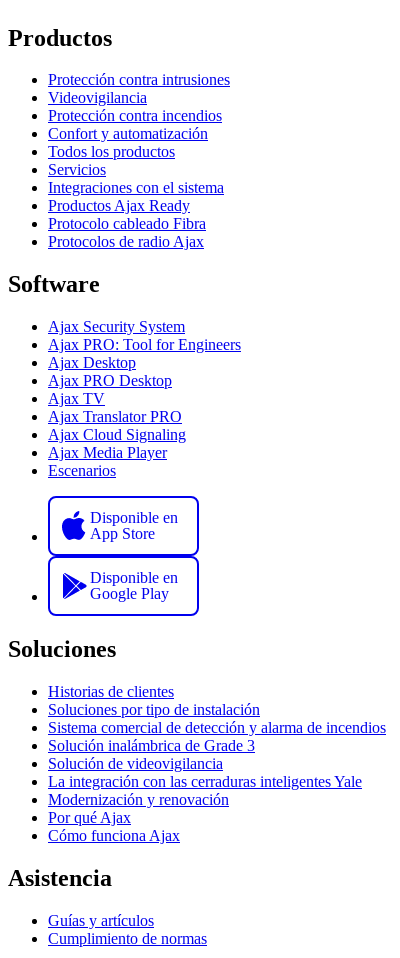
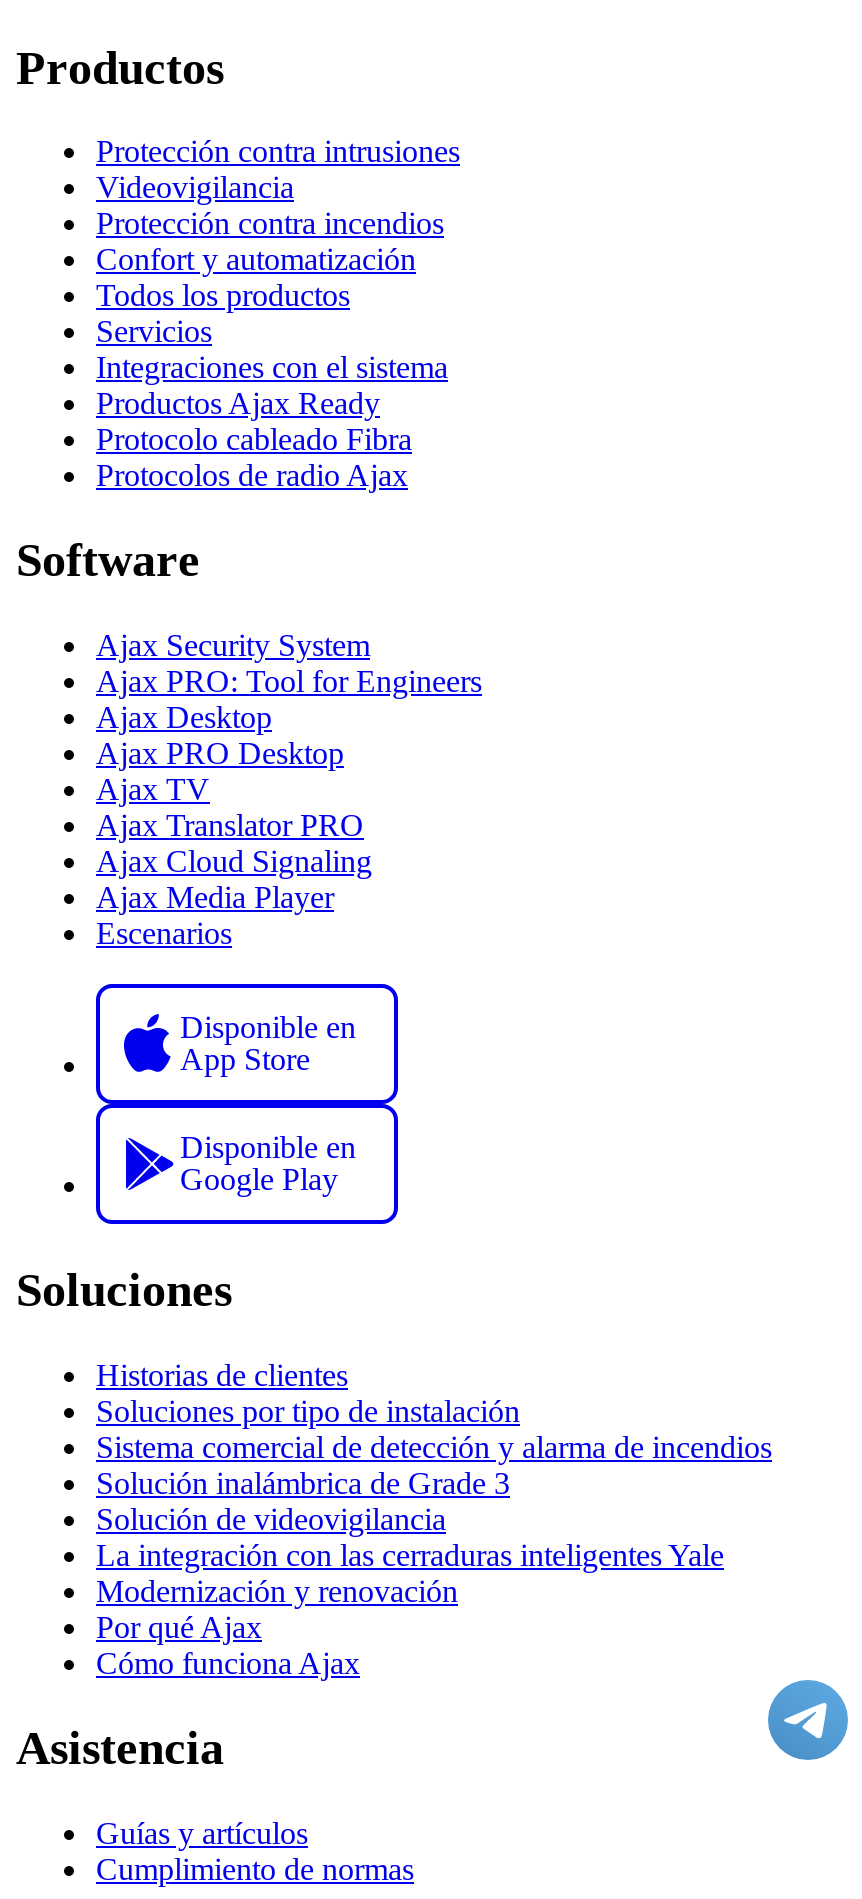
none -> [766,1678,850,1762] [image]

